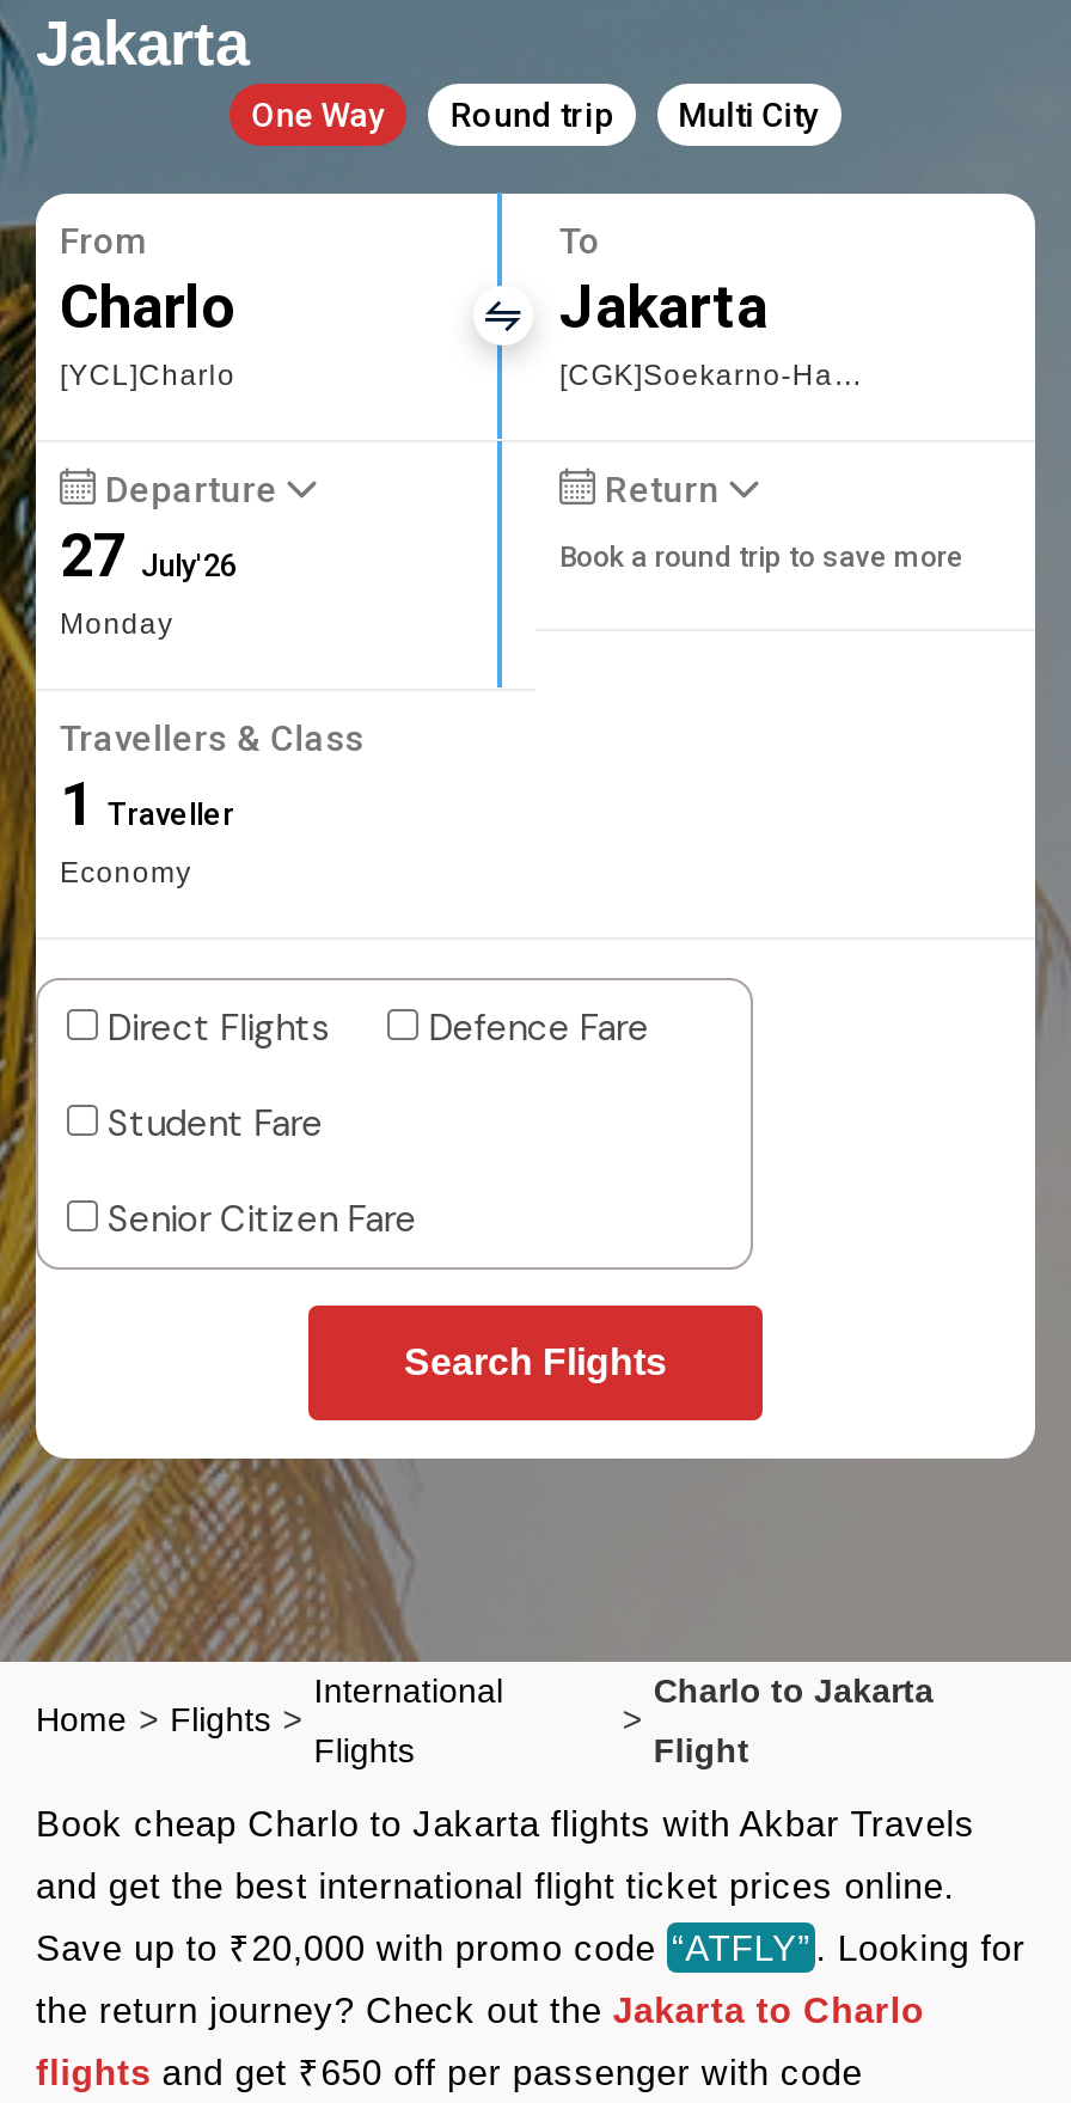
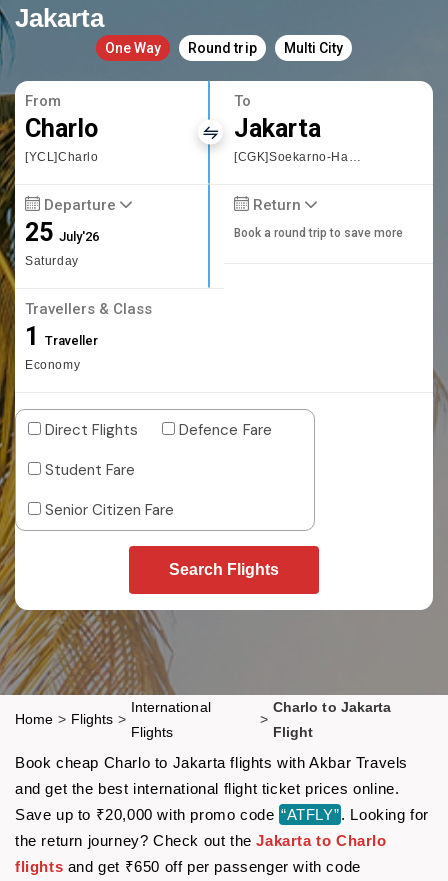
[60,521,237,641] 27 July'26 | Monday -> [25,218,99,268] 25 July'26 | Saturday

